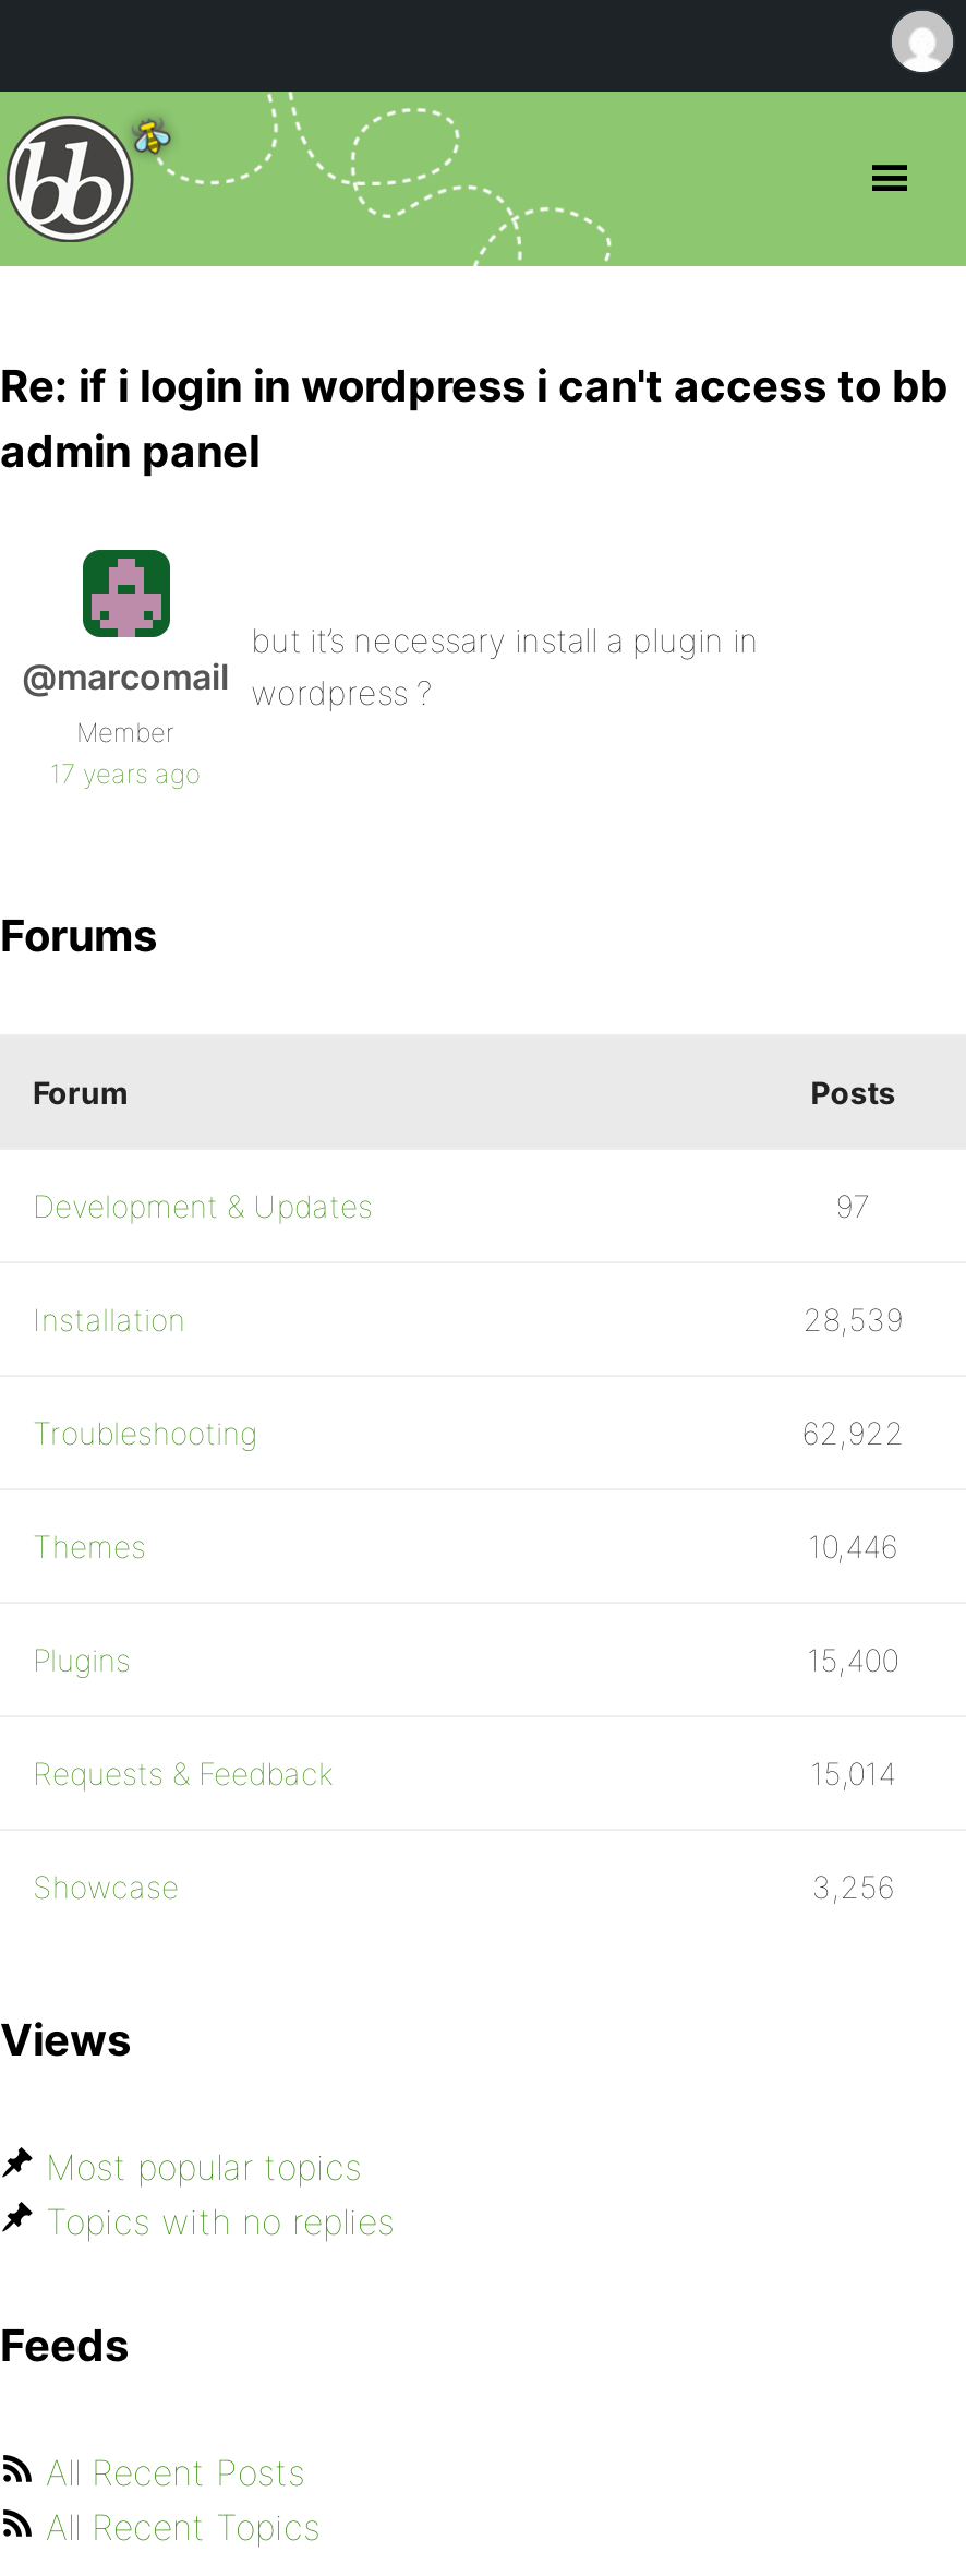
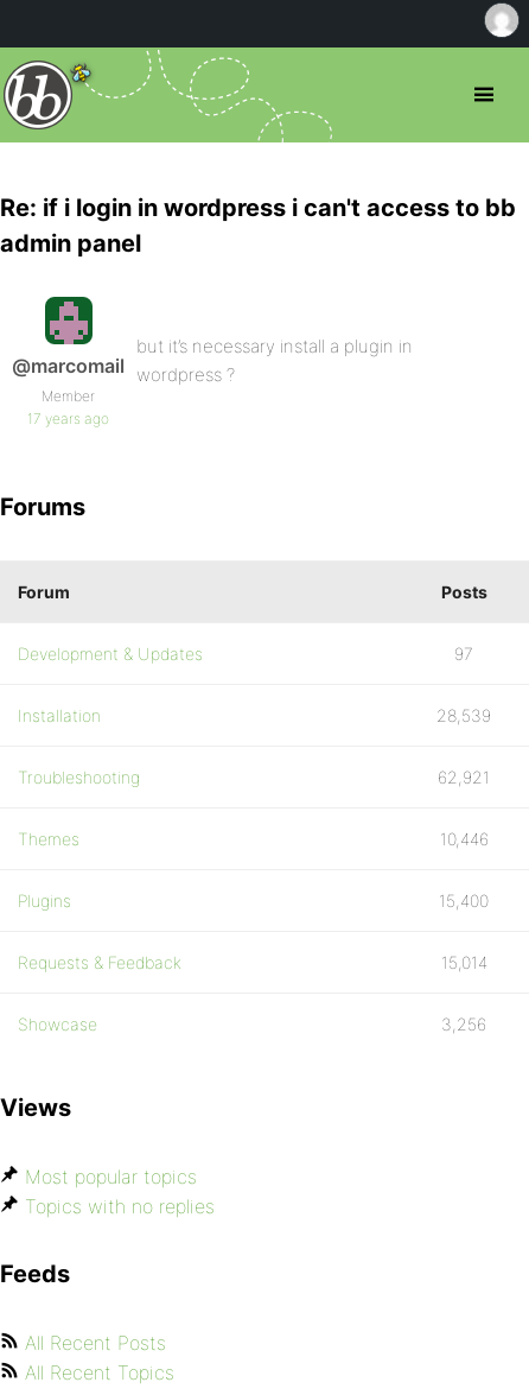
[802,1414,904,1451] 62,922 -> [438,767,490,787] 62,921

